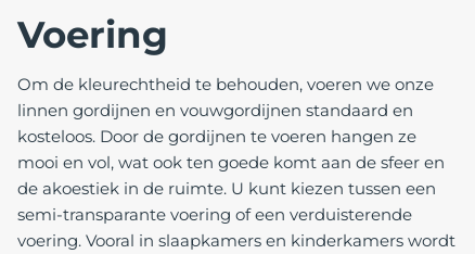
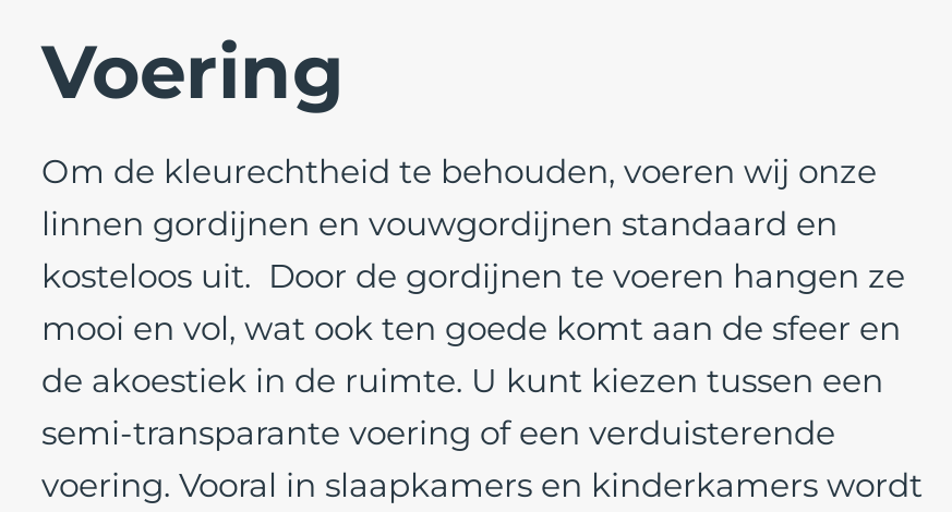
[17,73,434,94] Om de kleurechtheid te behouden, voeren we onze -> [41,149,877,191] Om de kleurechtheid te behouden, voeren wij onze
[17,125,416,146] kosteloos. Door de gordijnen te voeren hangen ze -> [41,254,905,295] kosteloos uit. Door de gordijnen te voeren hangen ze

